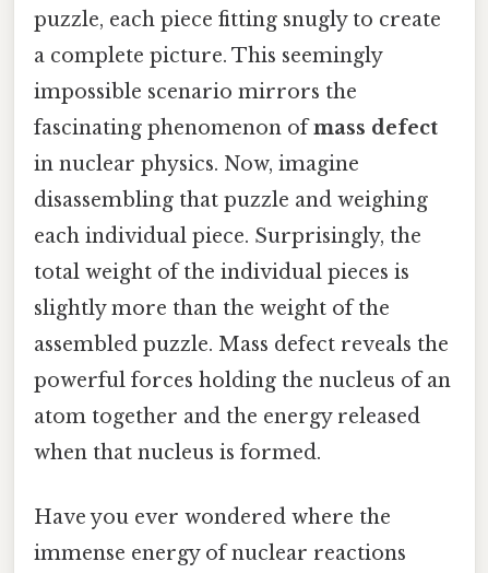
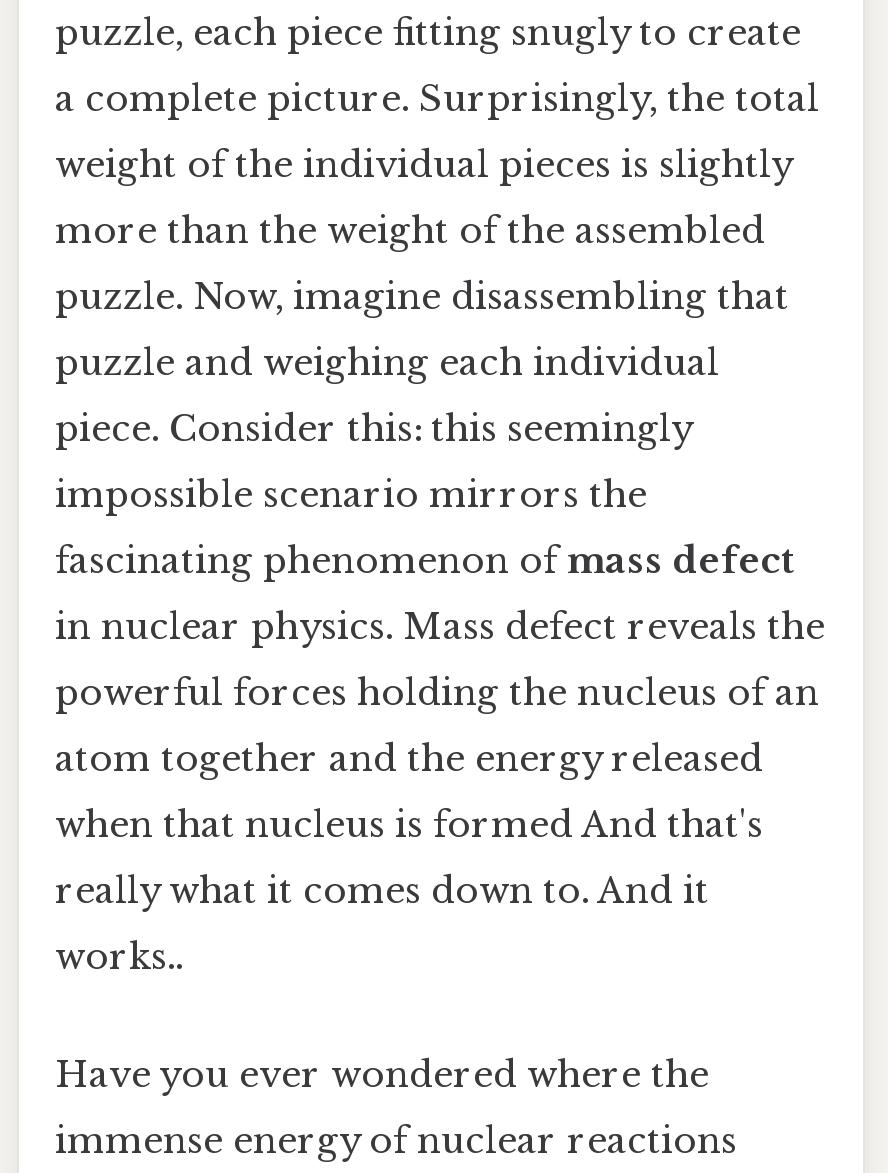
[34,44,382,68] a complete picture. This seemingly -> [55,77,819,451] a complete picture. Surprisingly, the total | weight of the individual pieces is slightly | more than the weight of the assembled | puzzle. Now, imagine disassembling that | puzzle and weighing each individual | piece. Consider this: this seemingly
moved [34,80,438,140] -> [55,473,795,583]: impossible scenario mirrors the | fascinating phenomenon ofmass defect
[34,152,449,356] in nuclear physics. Now, imagine | disassembling that puzzle and weighing | each individual piece. Surprisingly, the | total weight of the individual pieces is | slightly more than the weight of the | assembled puzzle. Mass defect reveals the -> [55,605,825,649] in nuclear physics. Mass defect reveals the
[34,440,321,465] when that nucleus is formed. -> [55,803,763,979] when that nucleus is formed And that's | really what it comes down to. And it | works..

